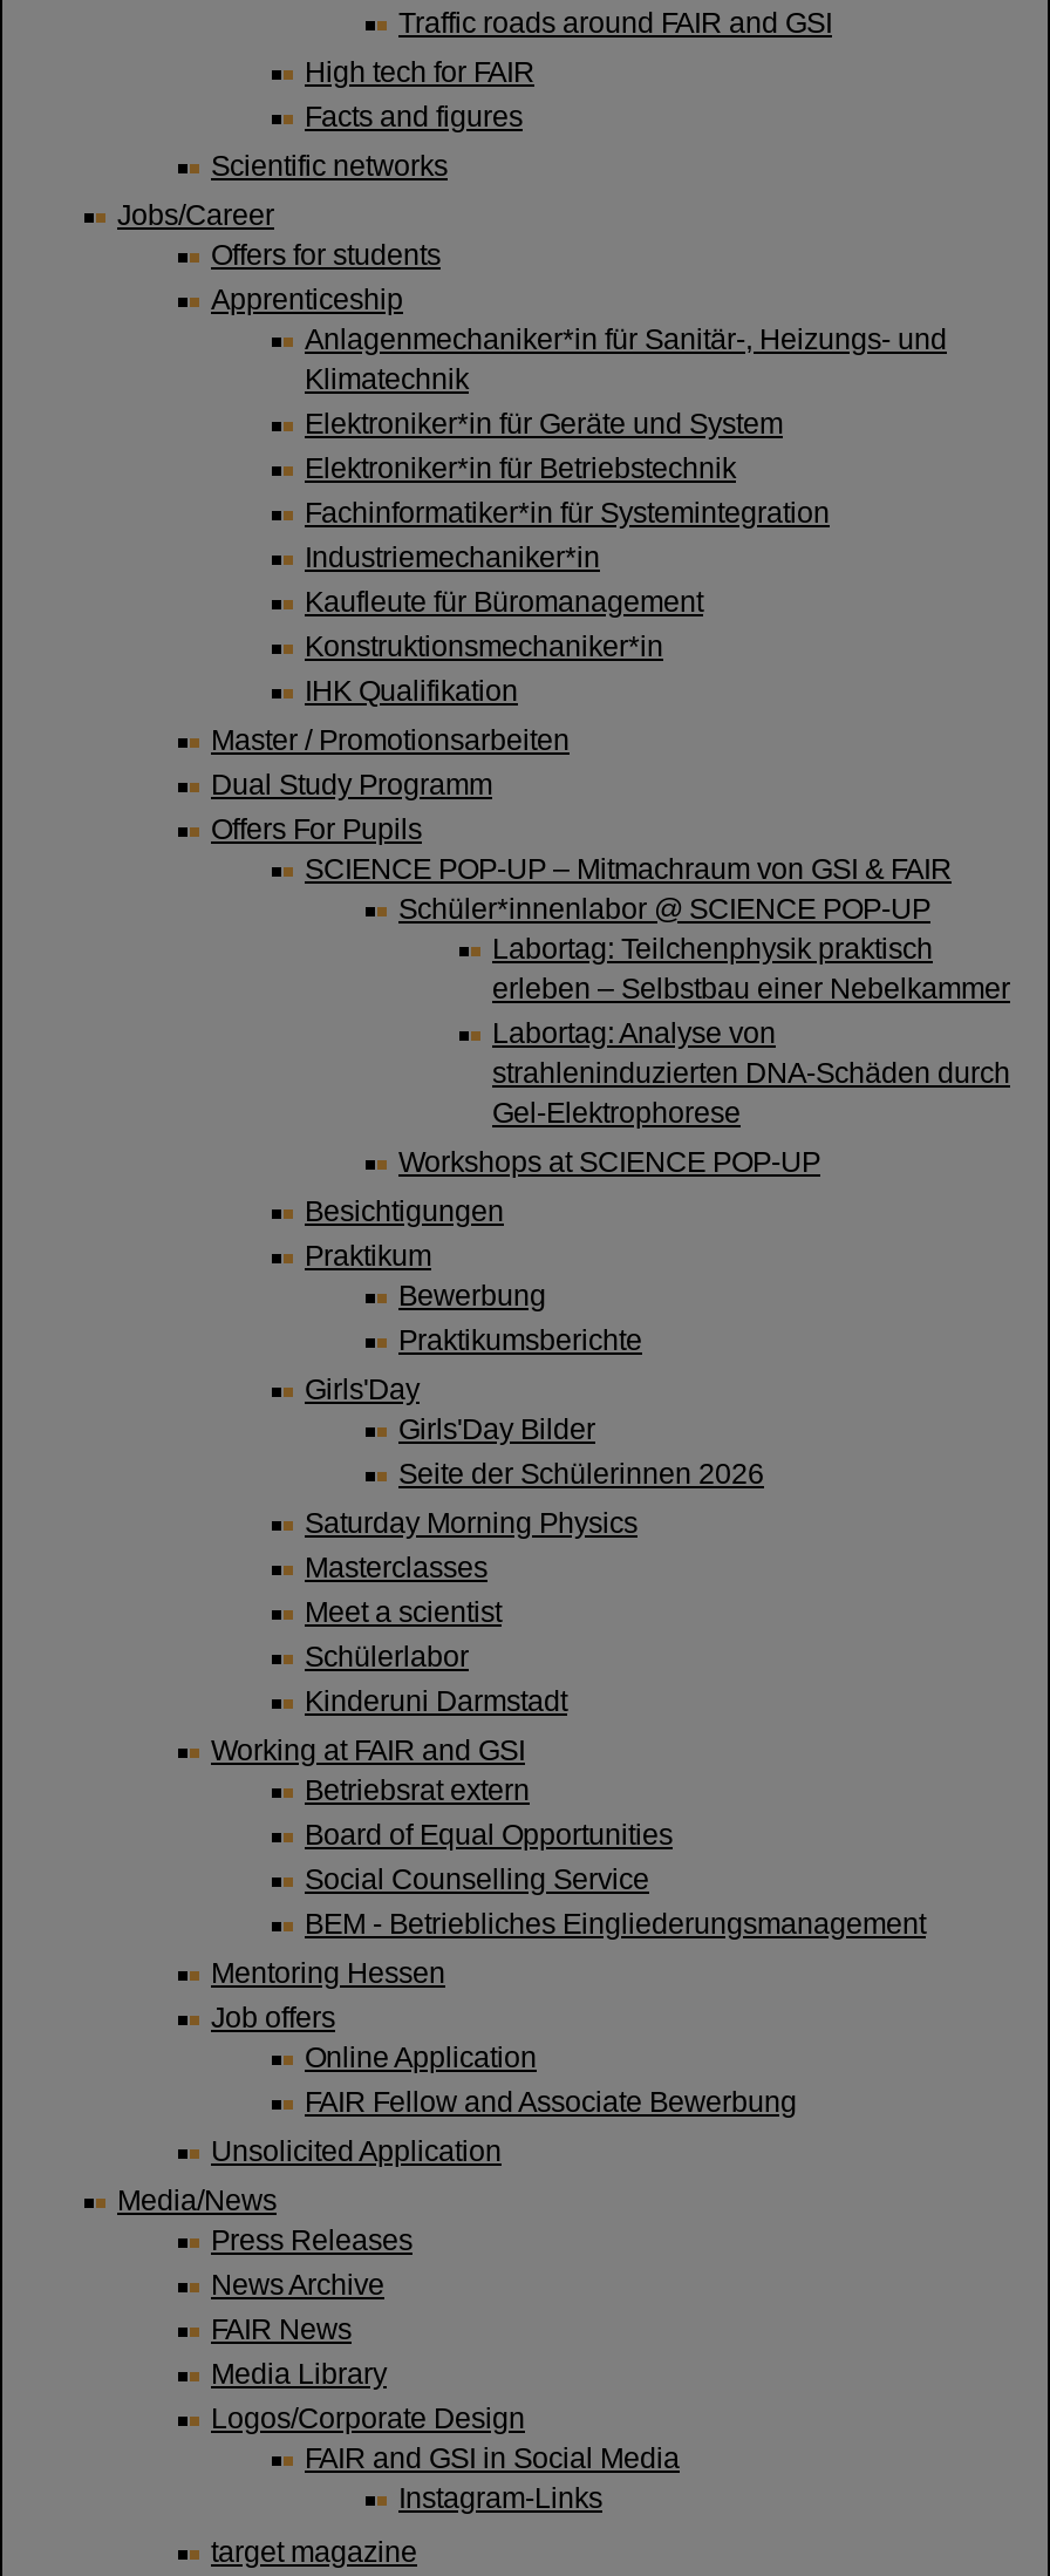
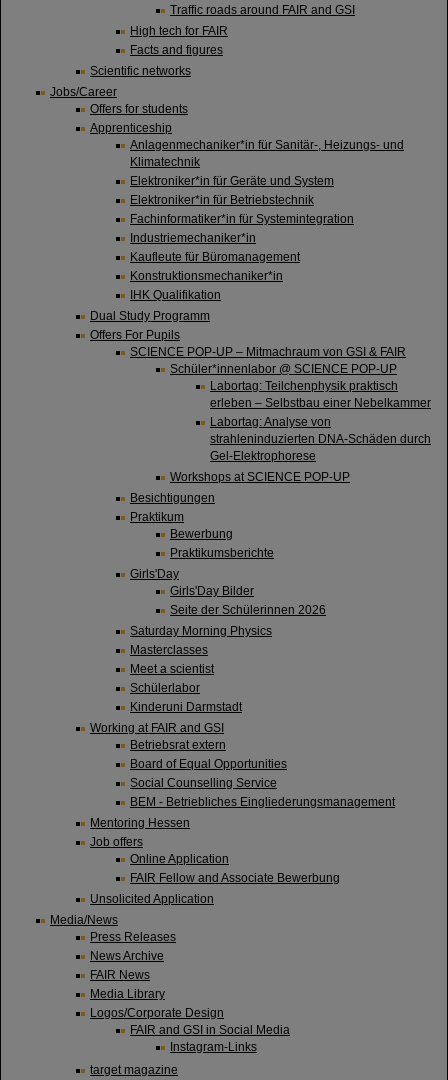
[211,724,570,757] Master / Promotionsarbeiten -> none

